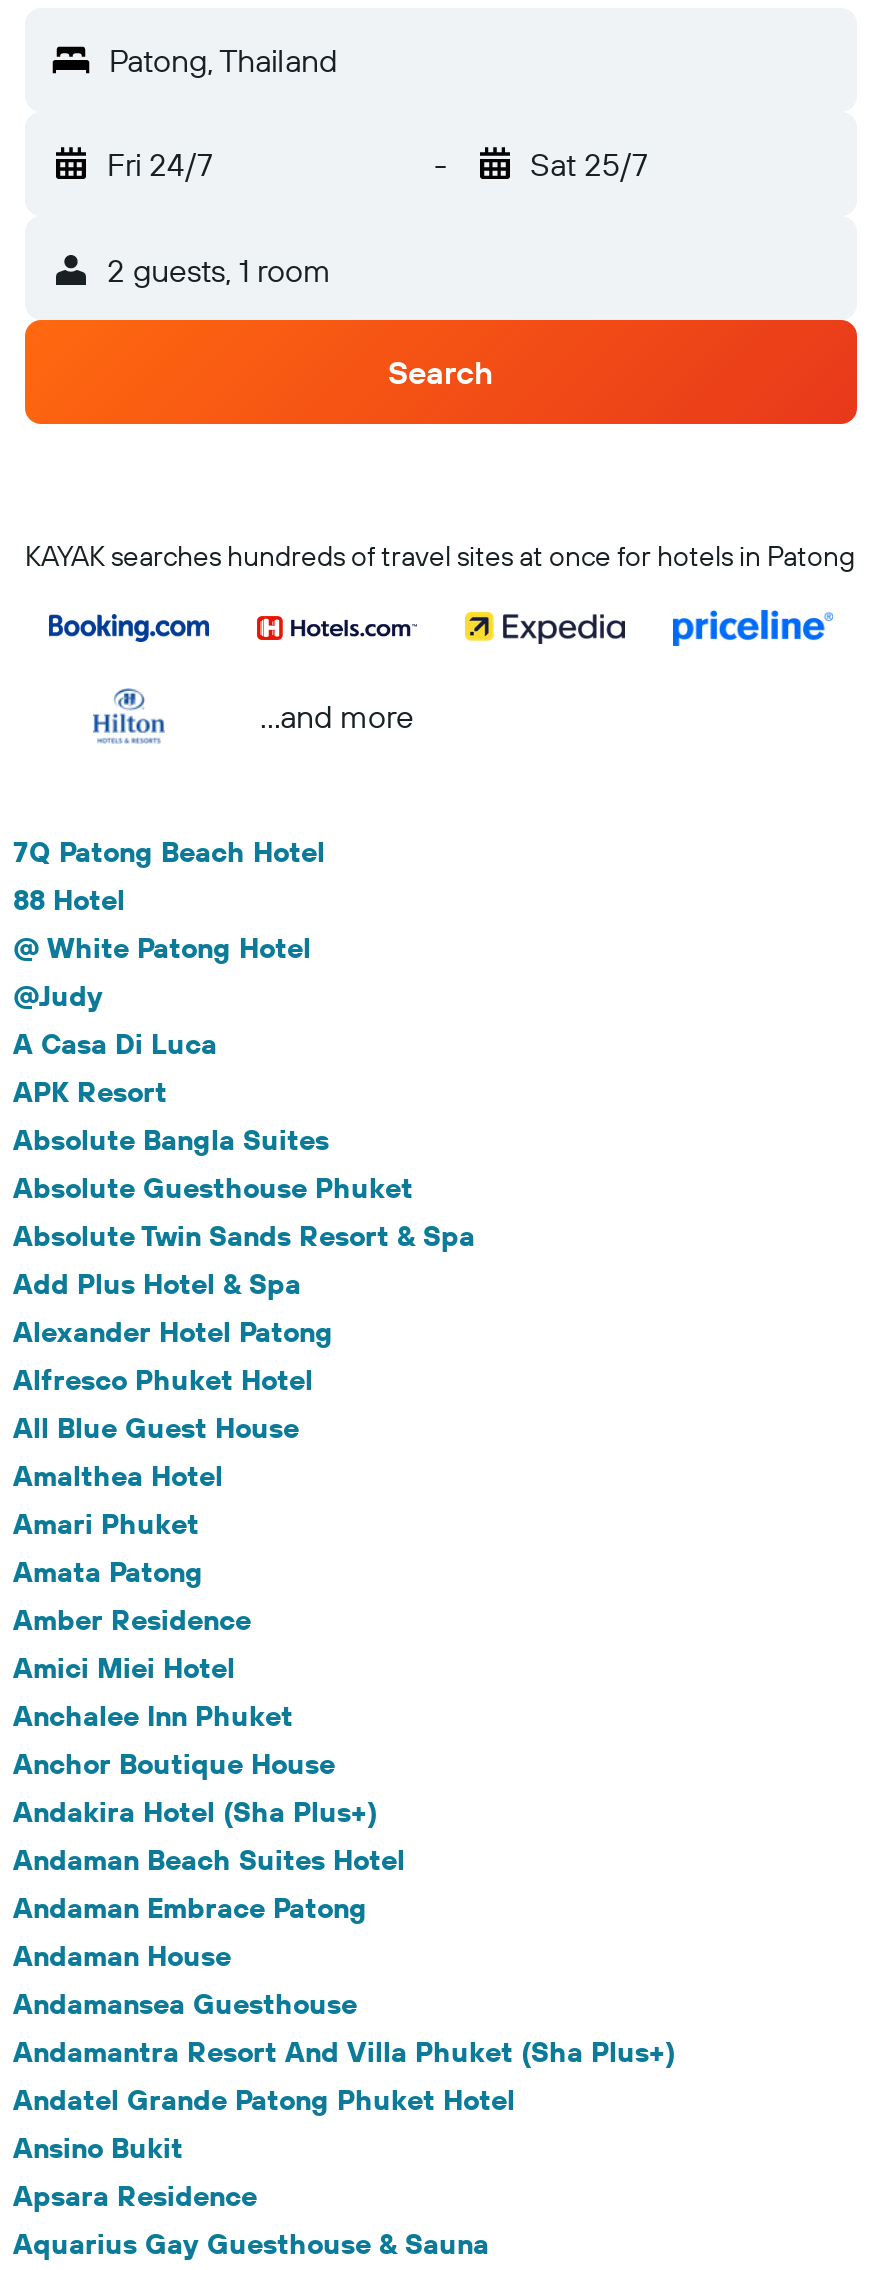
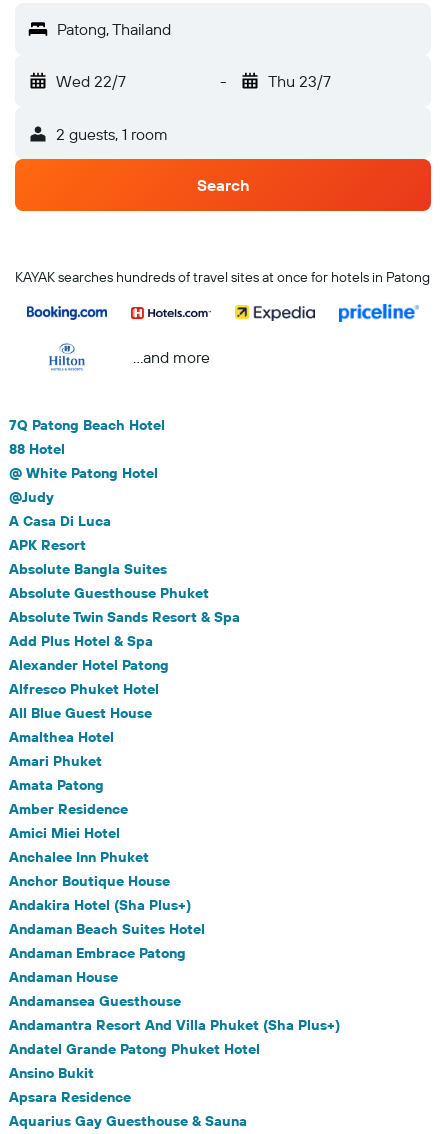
[107,144,213,184] Fri 24/7 -> [56,71,126,91] Wed 22/7
[530,144,648,184] Sat 25/7 -> [267,71,330,91] Thu 23/7

